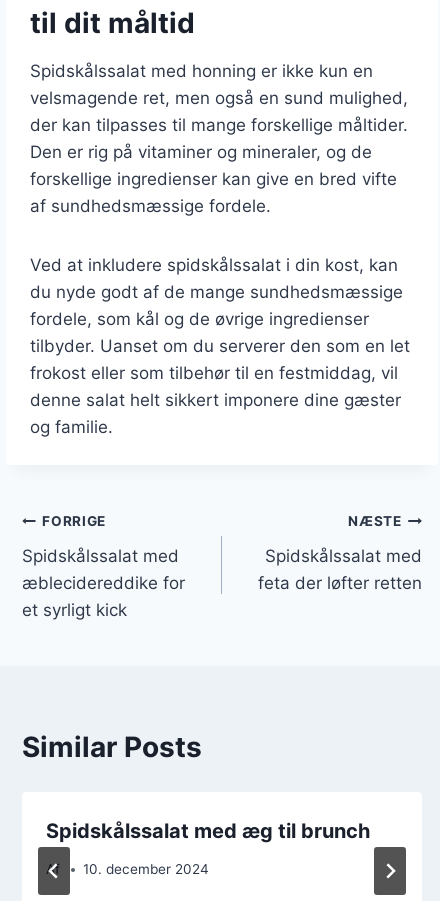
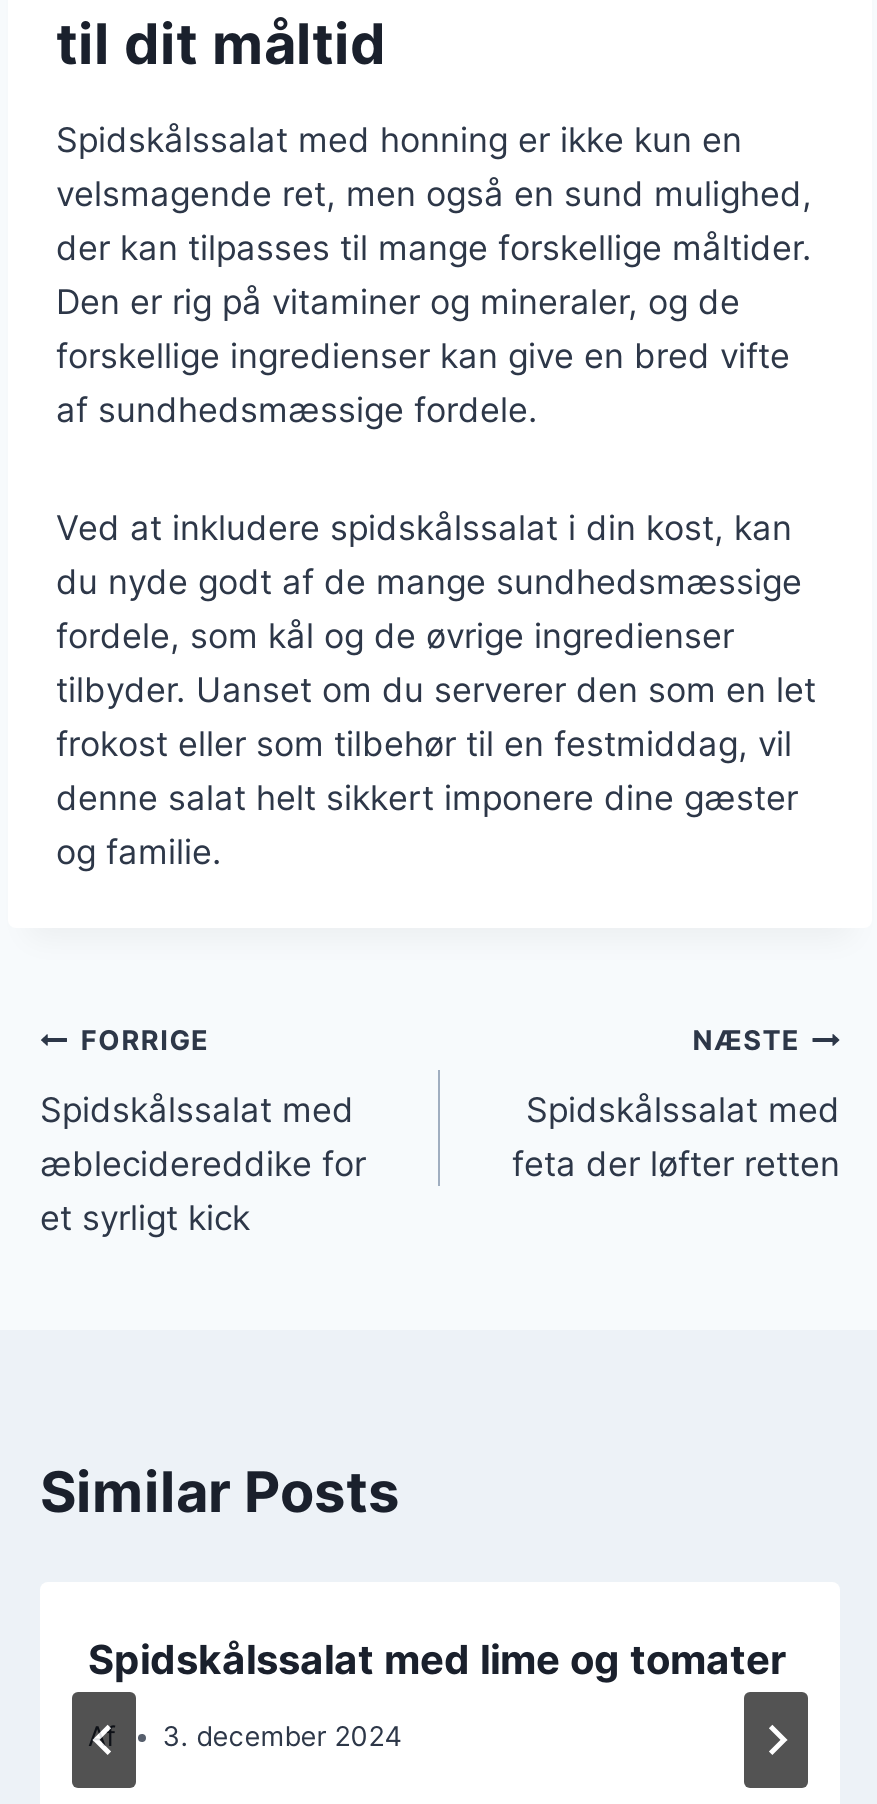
[46,818,370,842] Spidskålssalat med æg til brunch -> [88,1635,786,1683] Spidskålssalat med lime og tomater
[83,861,209,877] 10. december 2024 -> [162,1720,402,1752] 3. december 2024

